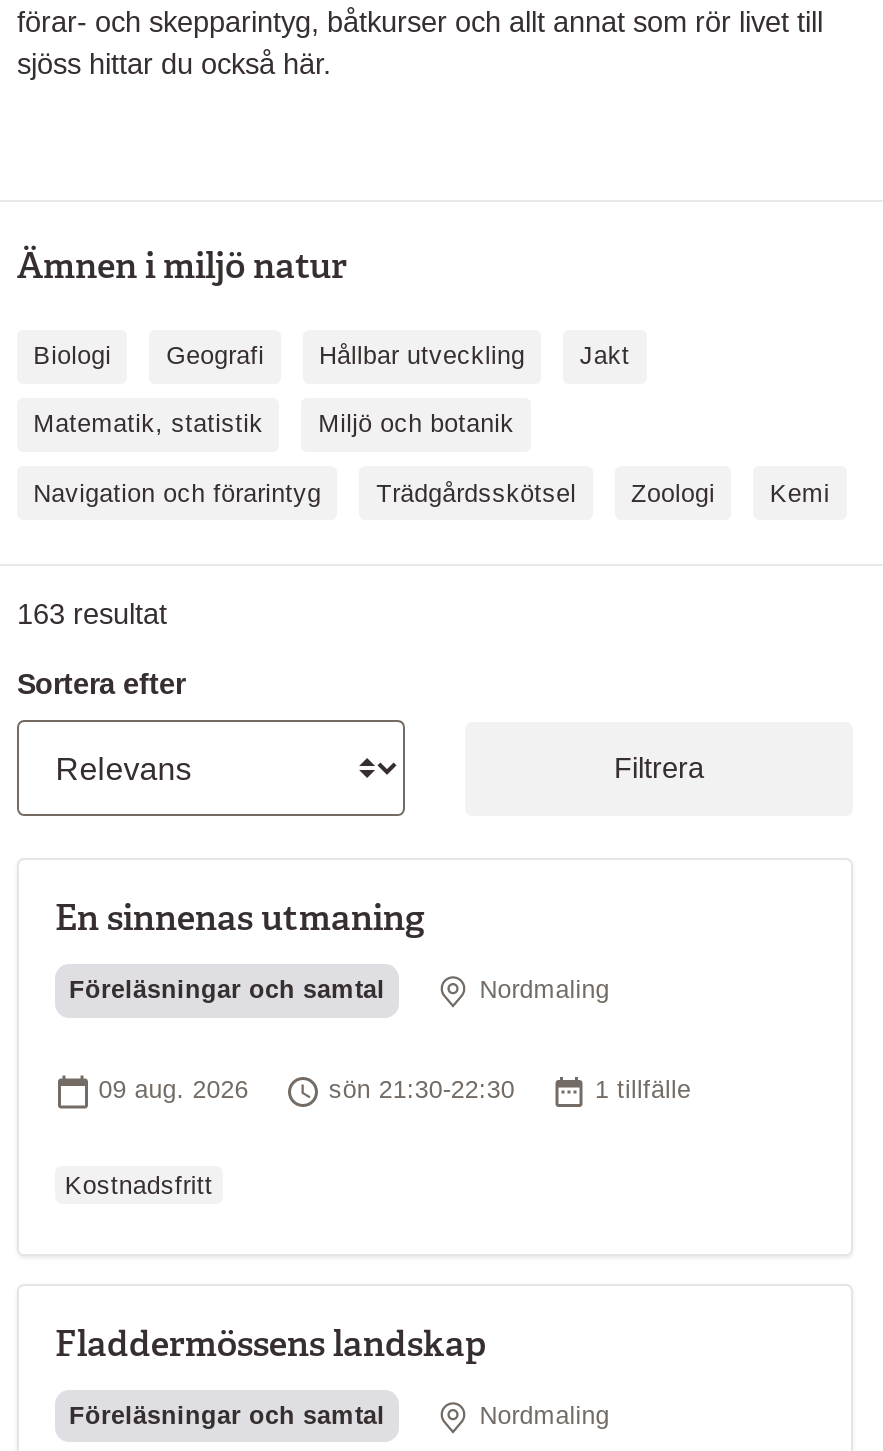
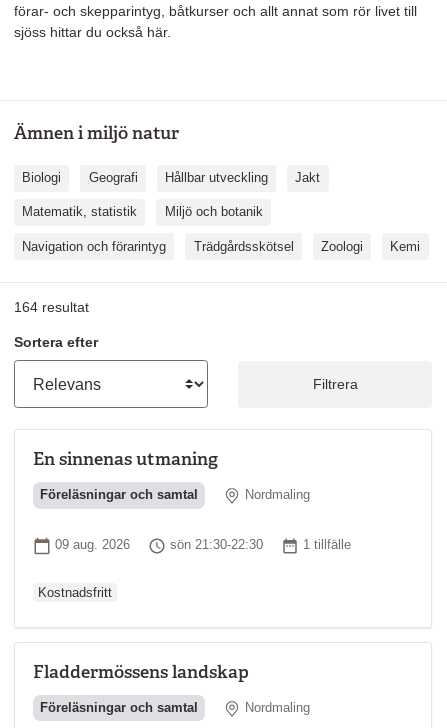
[17,598,167,630] 163 resultat -> [14,299,89,315] 164 resultat

